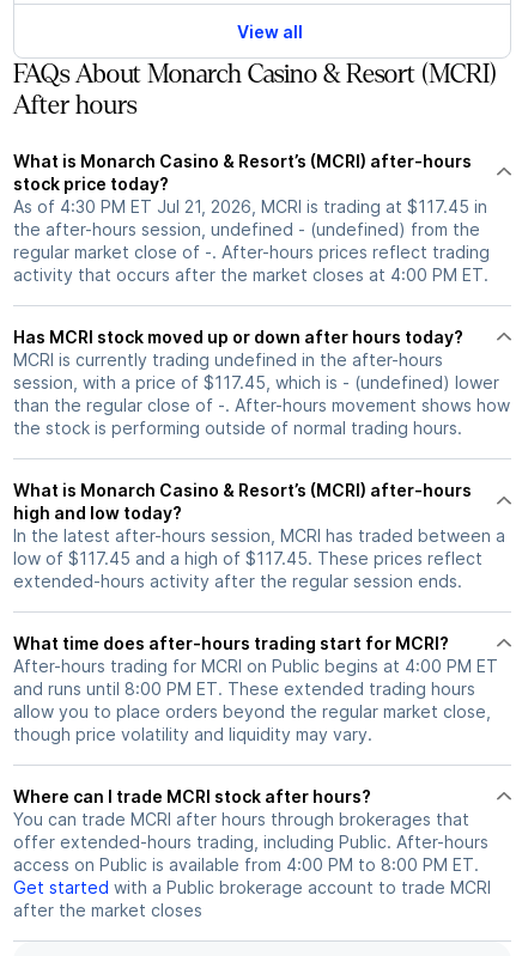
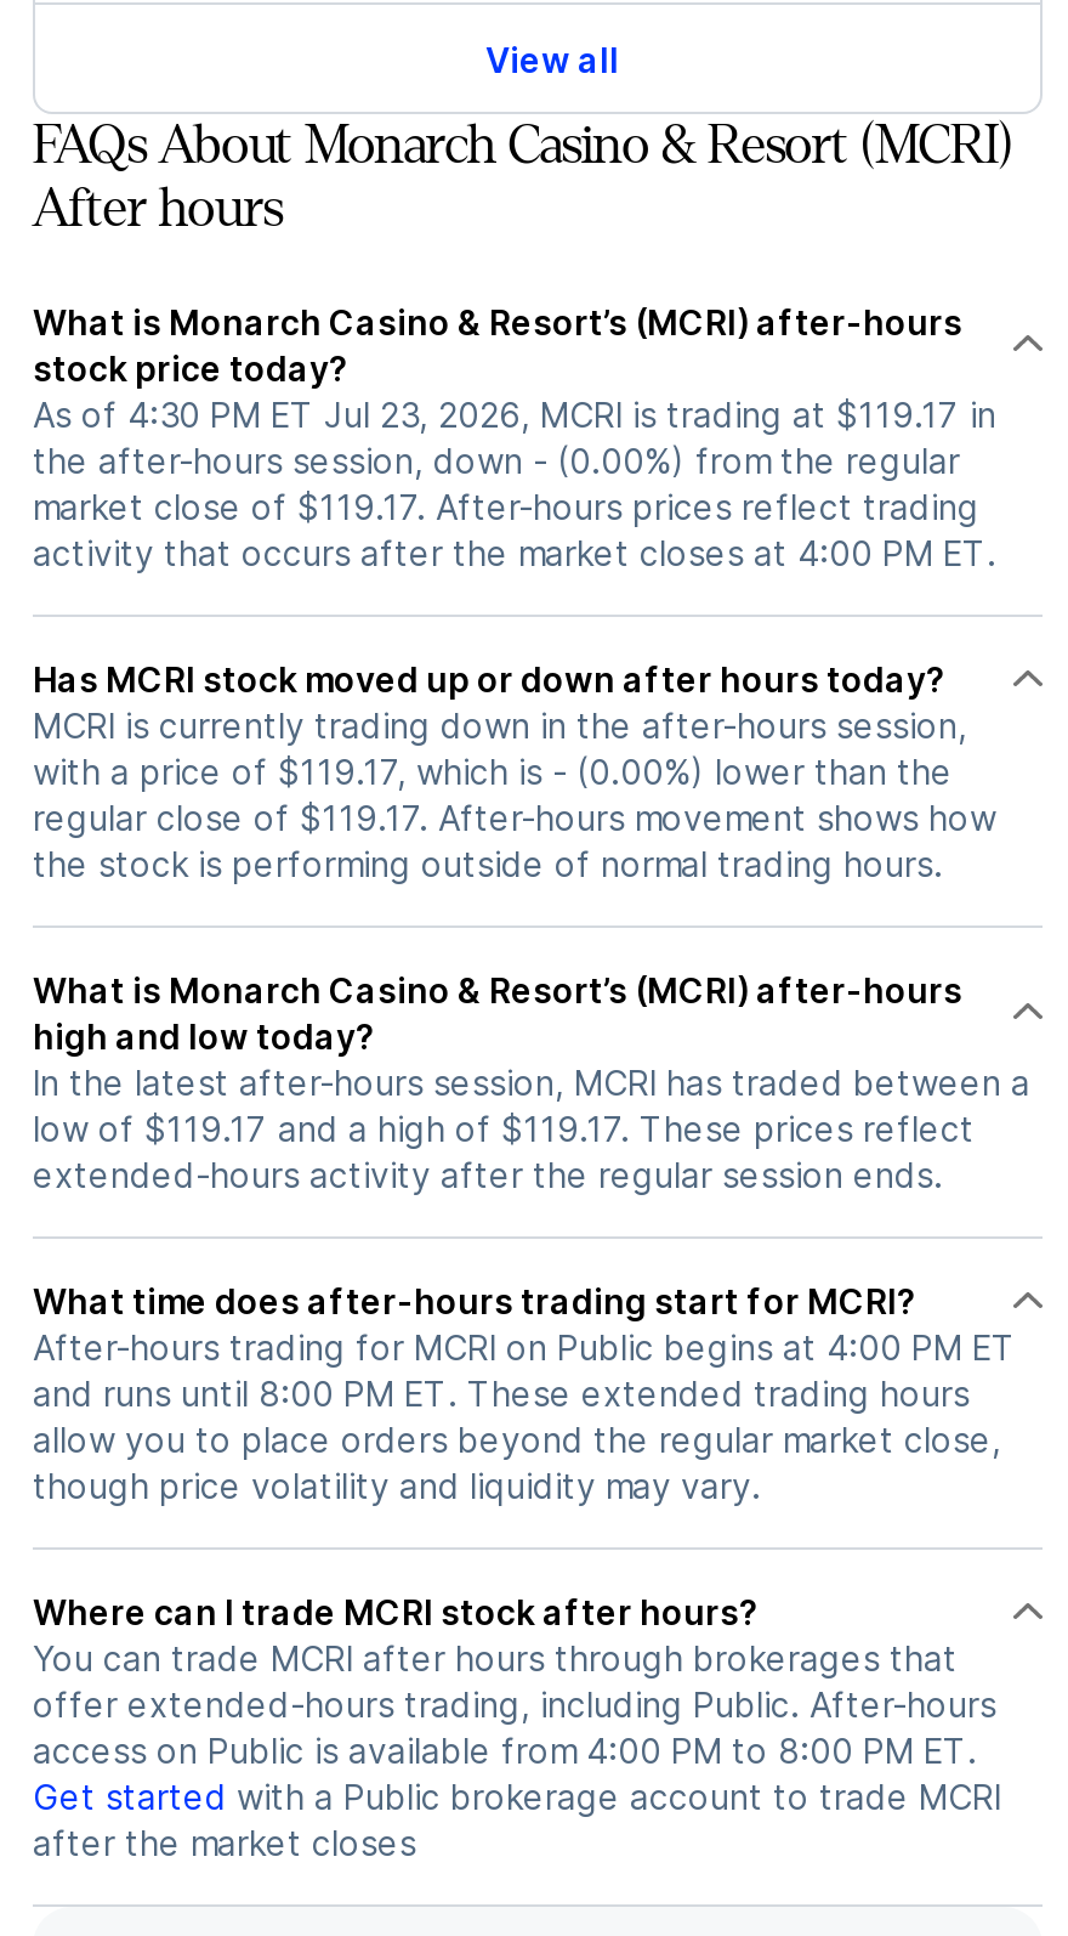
[13,196,490,262] As of 4:30 PM ET Jul 21, 2026, MCRI is trading at $117.45 in | the after-hours session, undefined - (undefined) from the | regular market close of -. After-hours prices reflect trading -> [33,394,996,527] As of 4:30 PM ET Jul 23, 2026, MCRI is trading at $119.17 in | the after-hours session, down - (0.00%) from the regular | market close of $119.17. After-hours prices reflect trading
[13,349,510,415] MCRI is currently trading undefined in the after-hours | session, with a price of $117.45, which is - (undefined) lower | than the regular close of -. After-hours movement shows how -> [33,704,996,838] MCRI is currently trading down in the after-hours session, | with a price of $119.17, which is - (0.00%) lower than the | regular close of $119.17. After-hours movement shows how
[13,548,482,568] low of $117.45 and a high of $117.45. These prices reflect -> [33,1108,975,1149] low of $119.17 and a high of $119.17. These prices reflect

